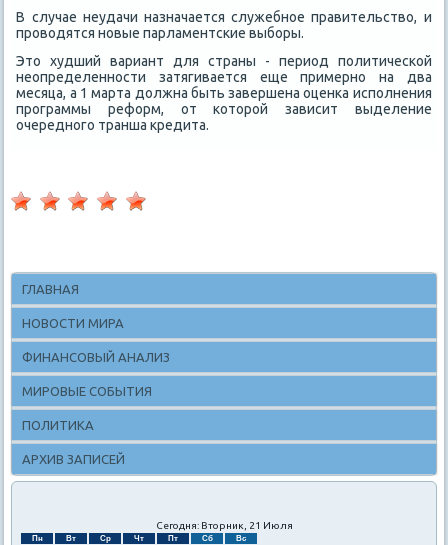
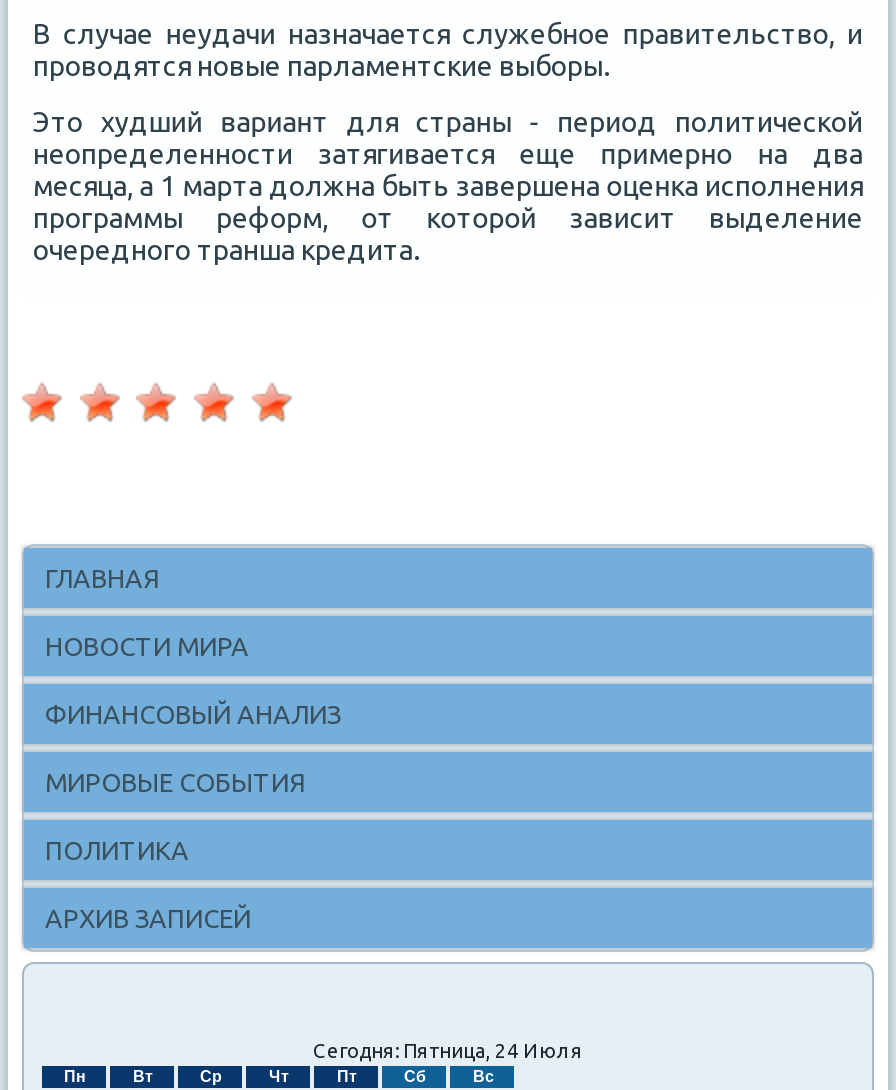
[155,520,292,531] Сегодня: Вторник, 21 Июля -> [313,1039,583,1061] Сегодня: Пятница, 24 Июля

